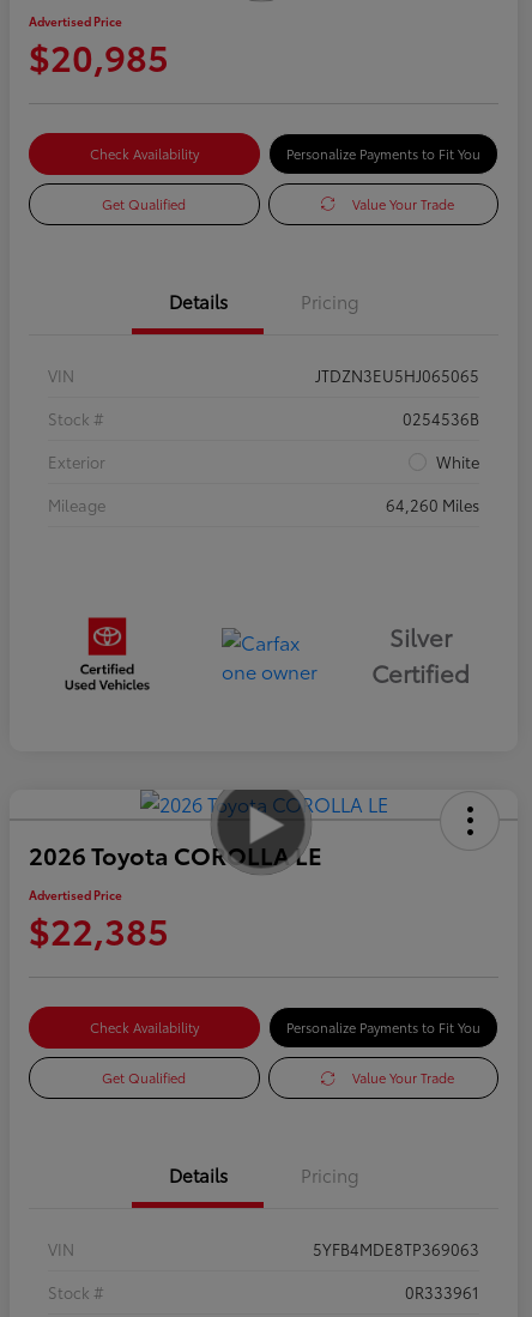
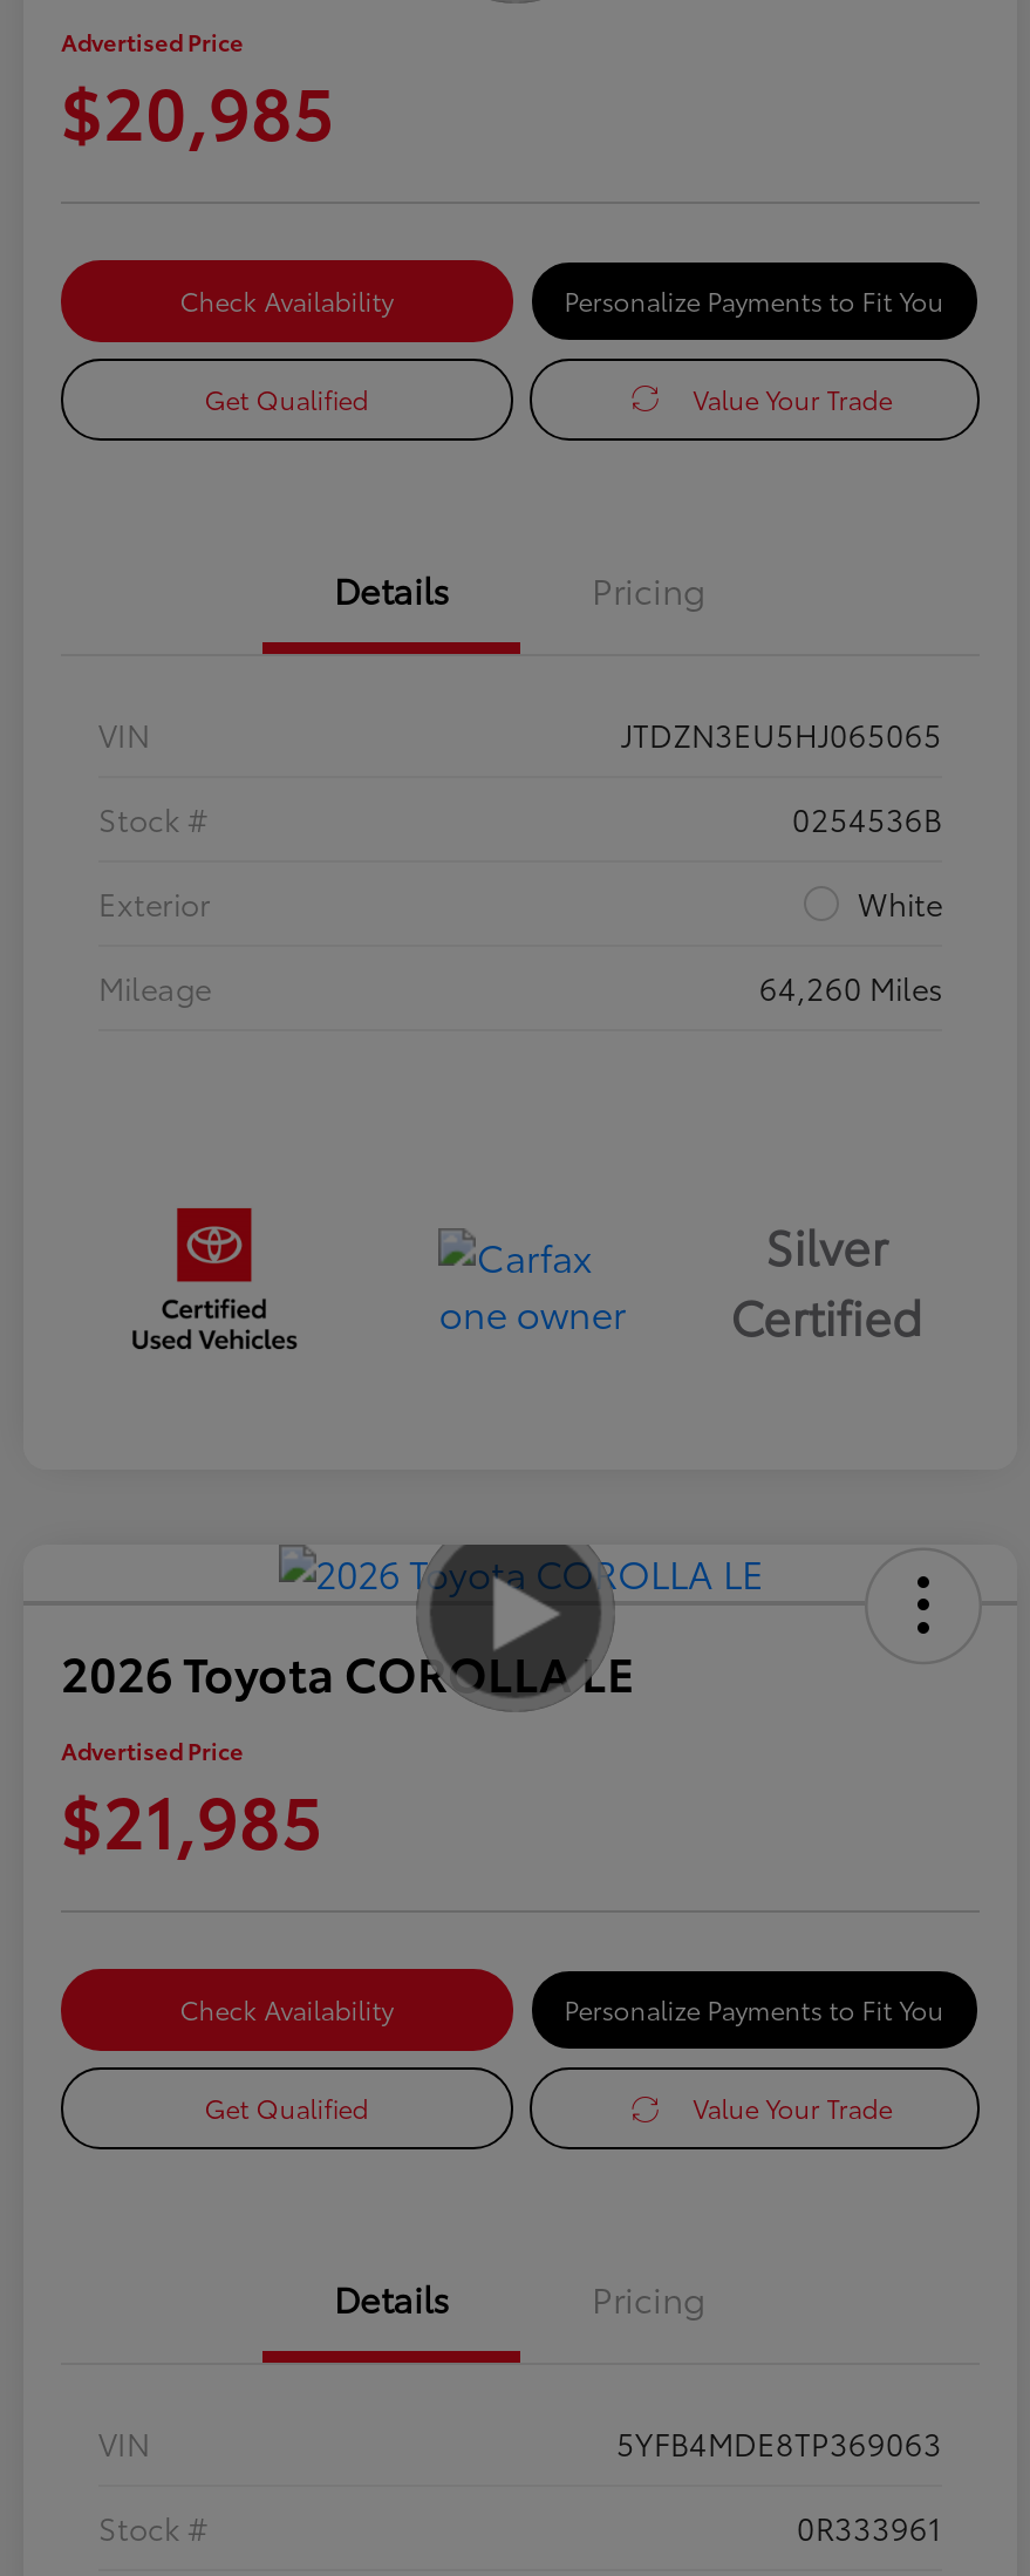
[29,904,169,956] $22,385 -> [61,1769,323,1869] $21,985

